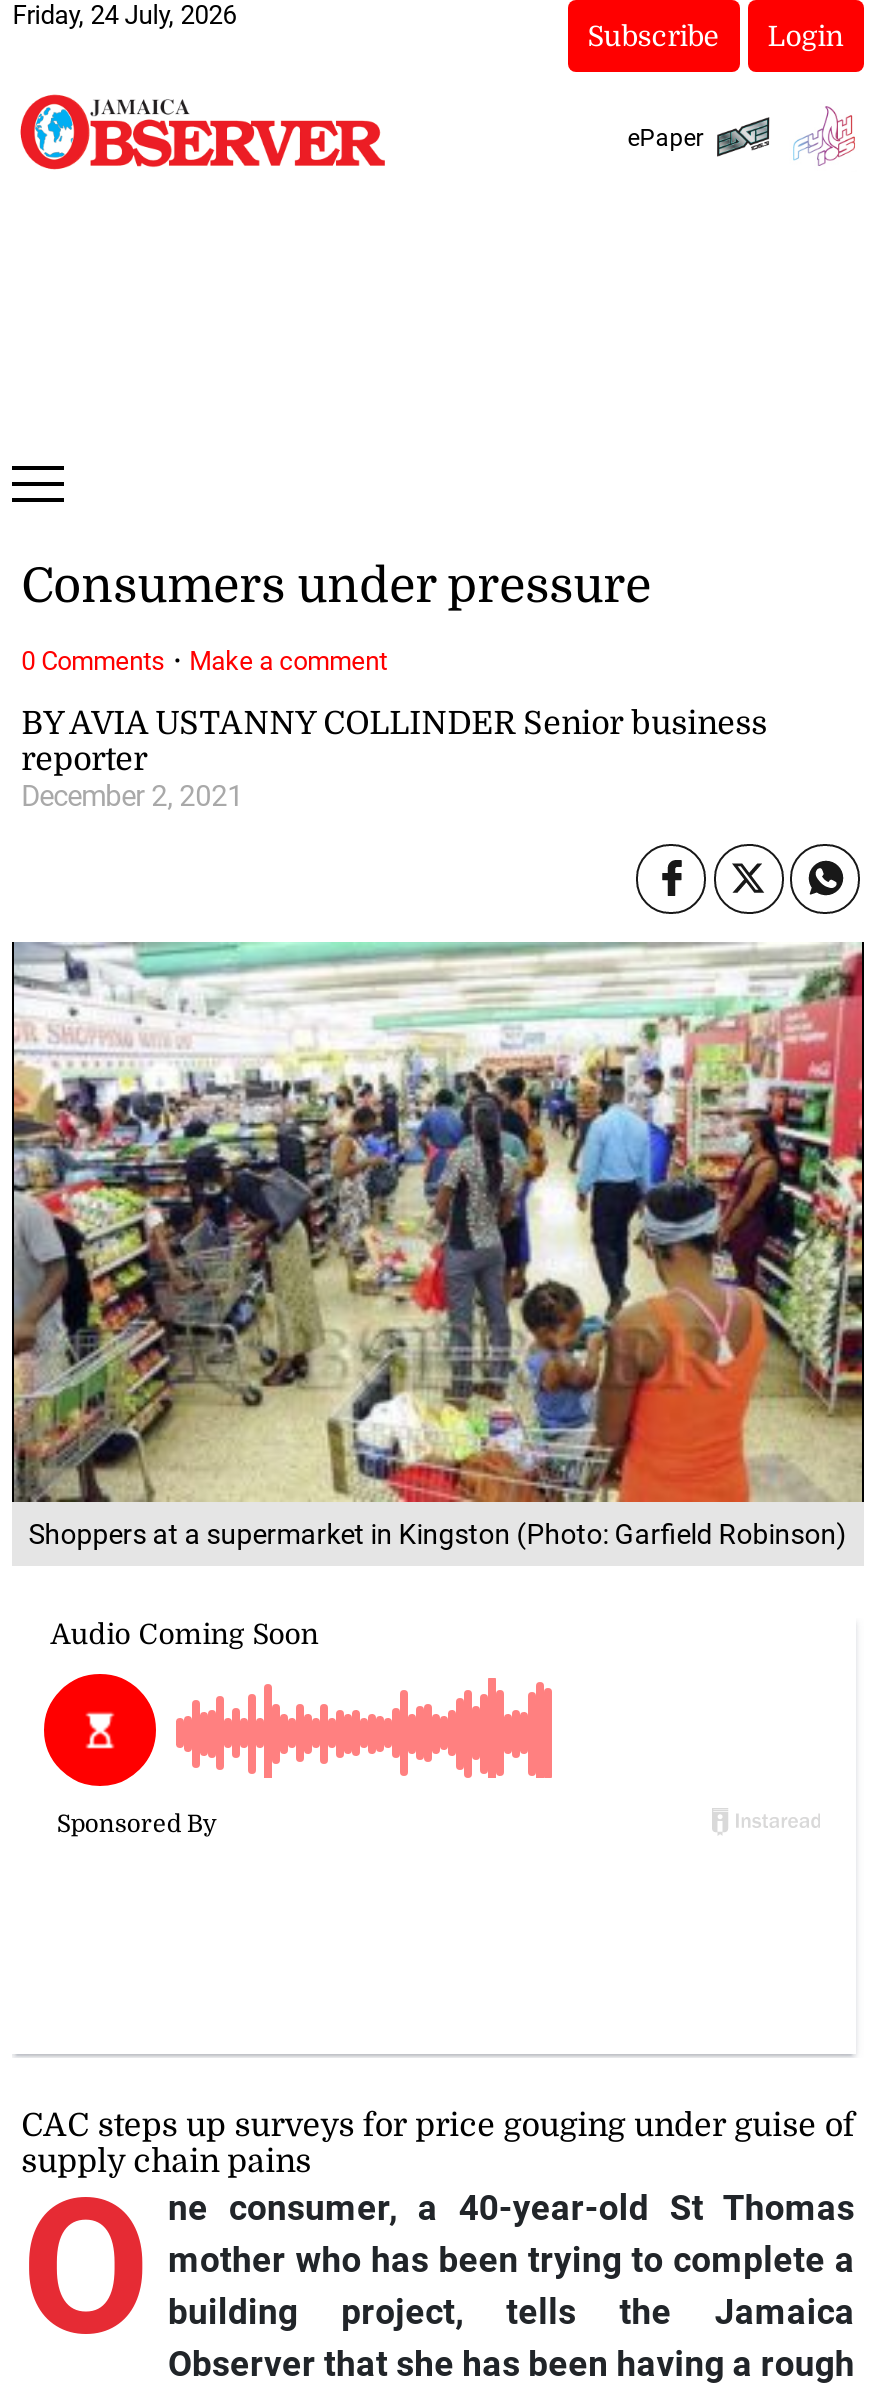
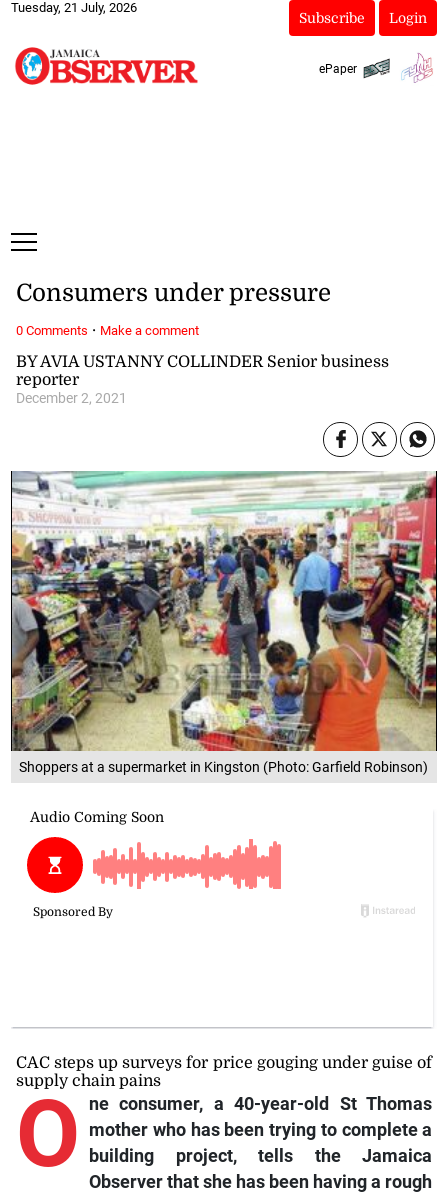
[12,0,236,30] Friday, 24 July, 2026 -> [11,0,137,15] Tuesday, 21 July, 2026

